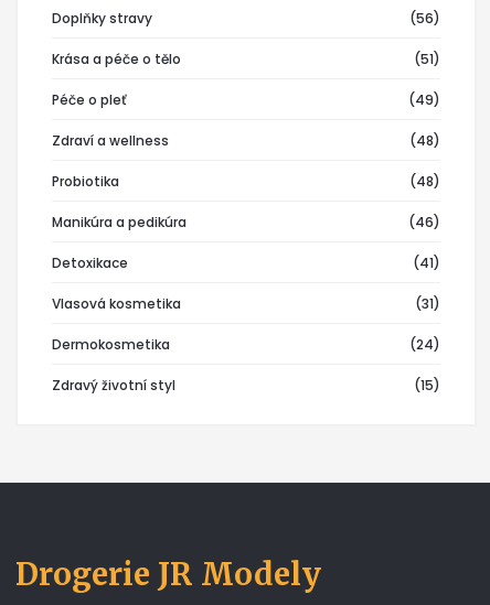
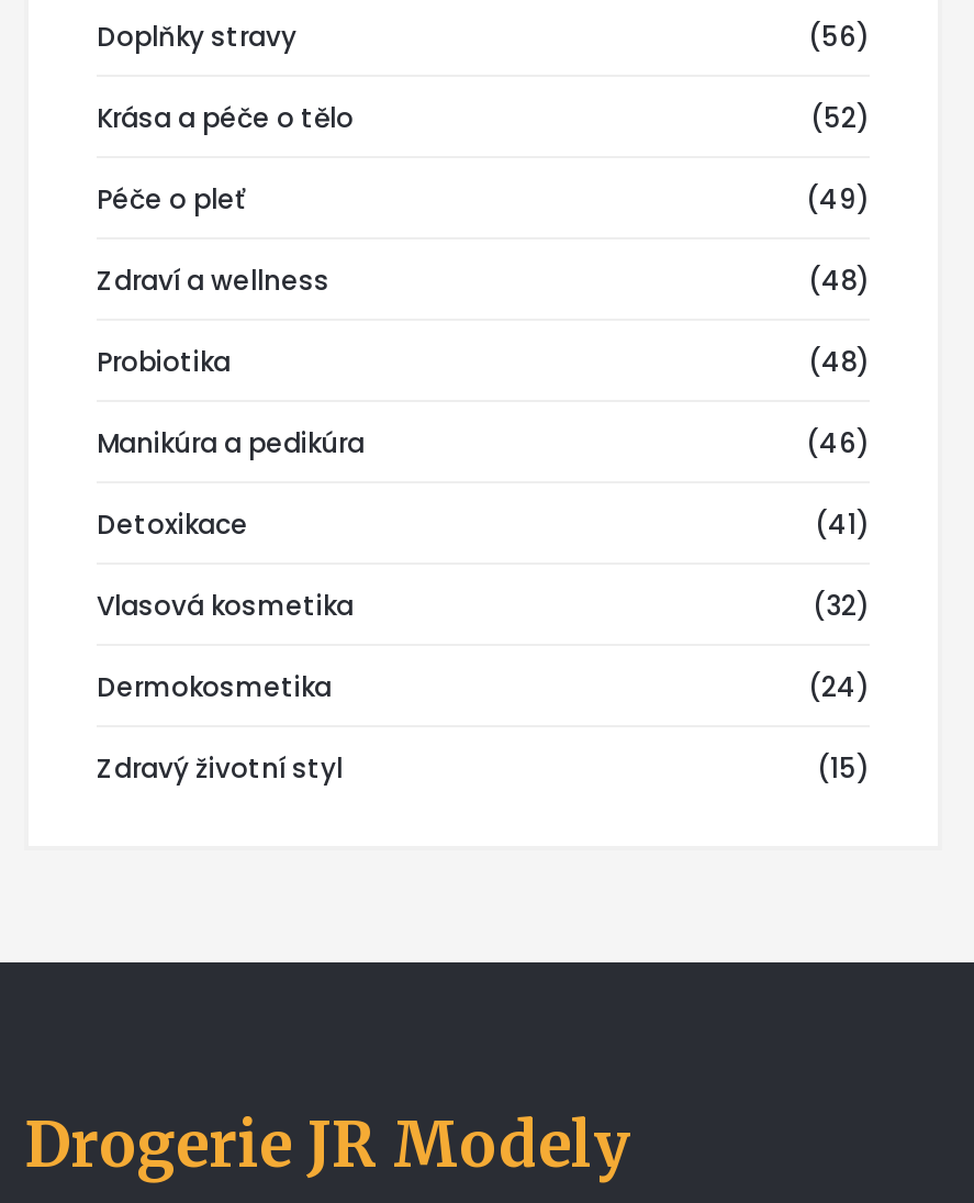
[414,50,440,69] (51) -> [810,99,870,137] (52)
[415,294,440,313] (31) -> [813,587,870,624] (32)

